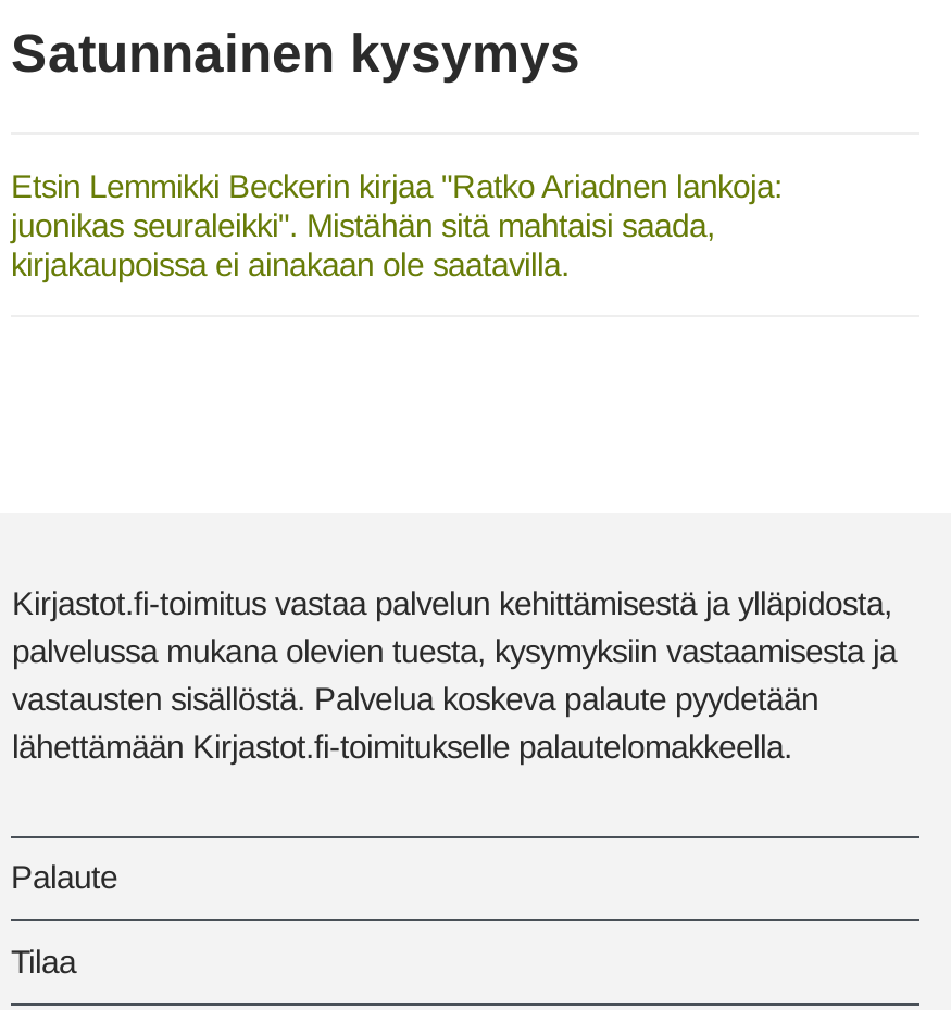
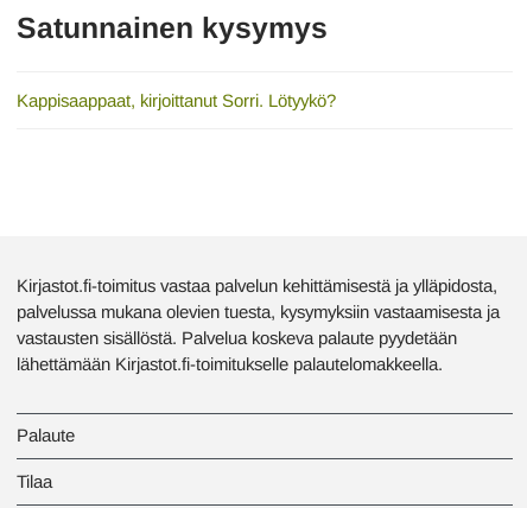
[11,166,783,281] Etsin Lemmikki Beckerin kirjaa "Ratko Ariadnen lankoja: | juonikas seuraleikki". Mistähän sitä mahtaisi saada, | kirjakaupoissa ei ainakaan ole saatavilla. -> [17,90,336,110] Kappisaappaat, kirjoittanut Sorri. Lötyykö?

